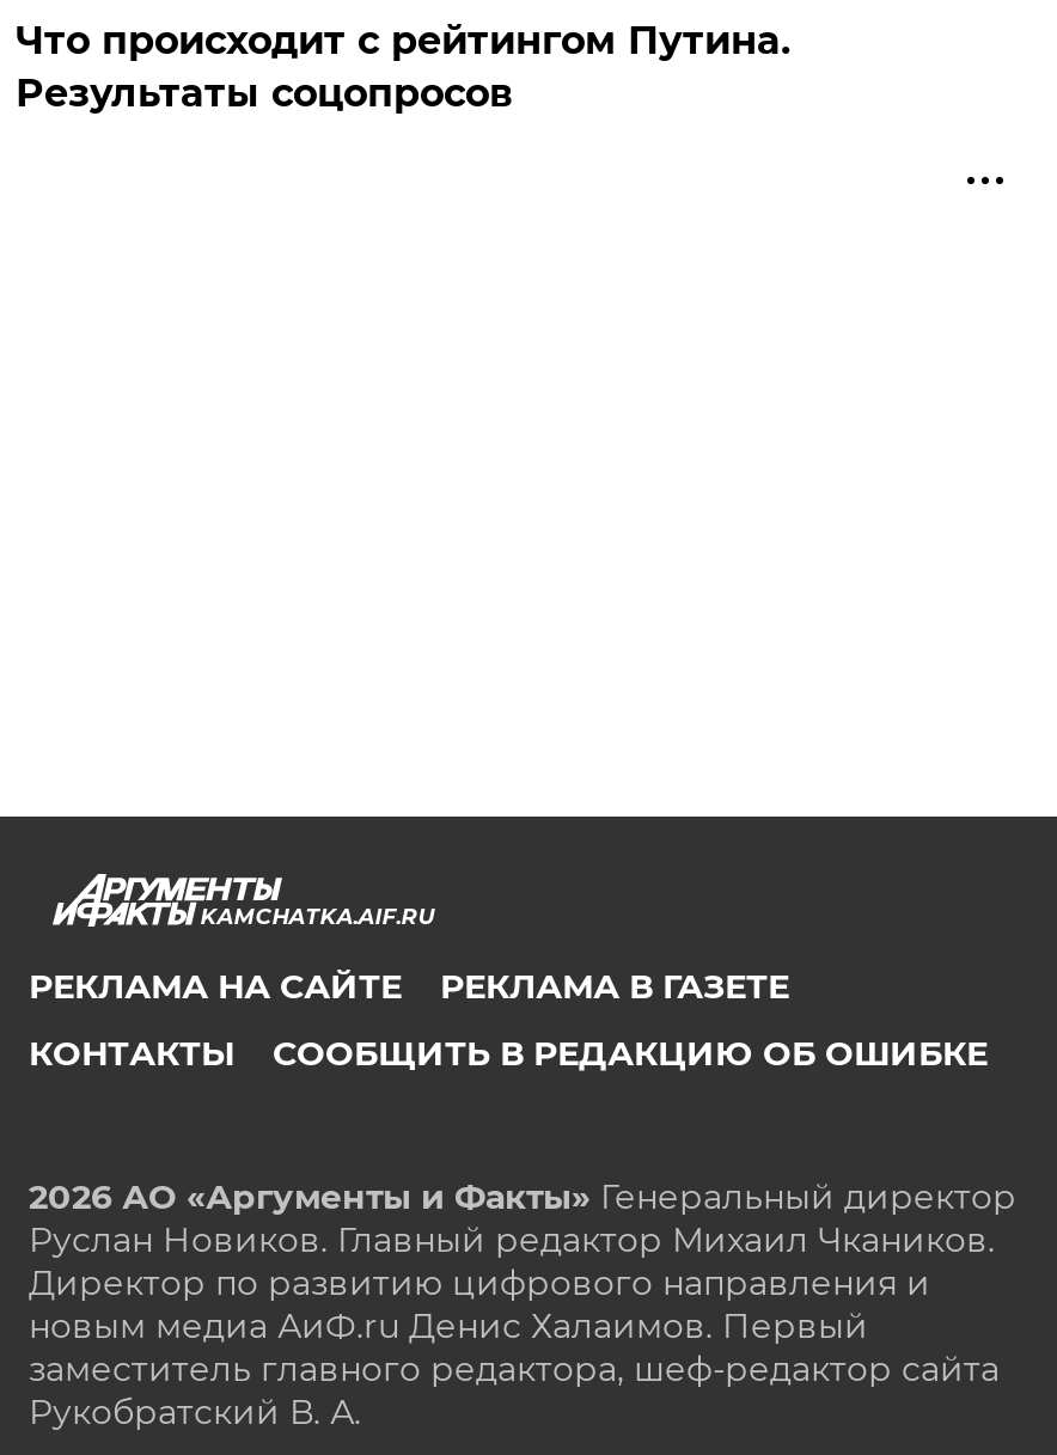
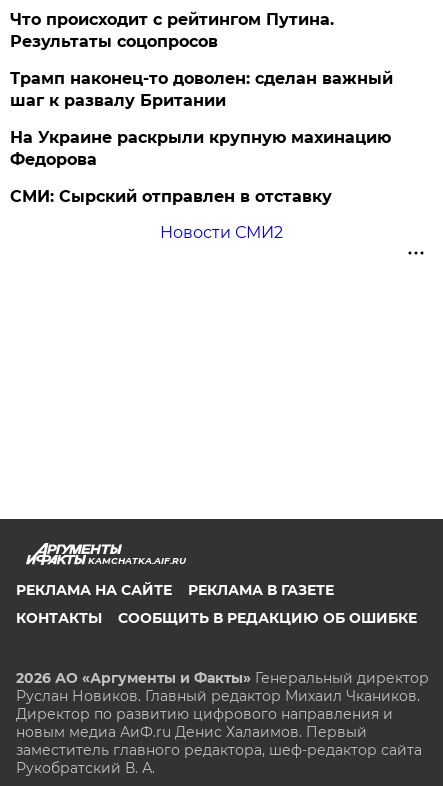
none -> [10,69,393,242] Трамп наконец-то доволен: сделан важный | шаг к развалу Британии | На Украине раскрыли крупную махинацию | Федорова | СМИ: Сырский отправлен в отставку | Новости СМИ2

